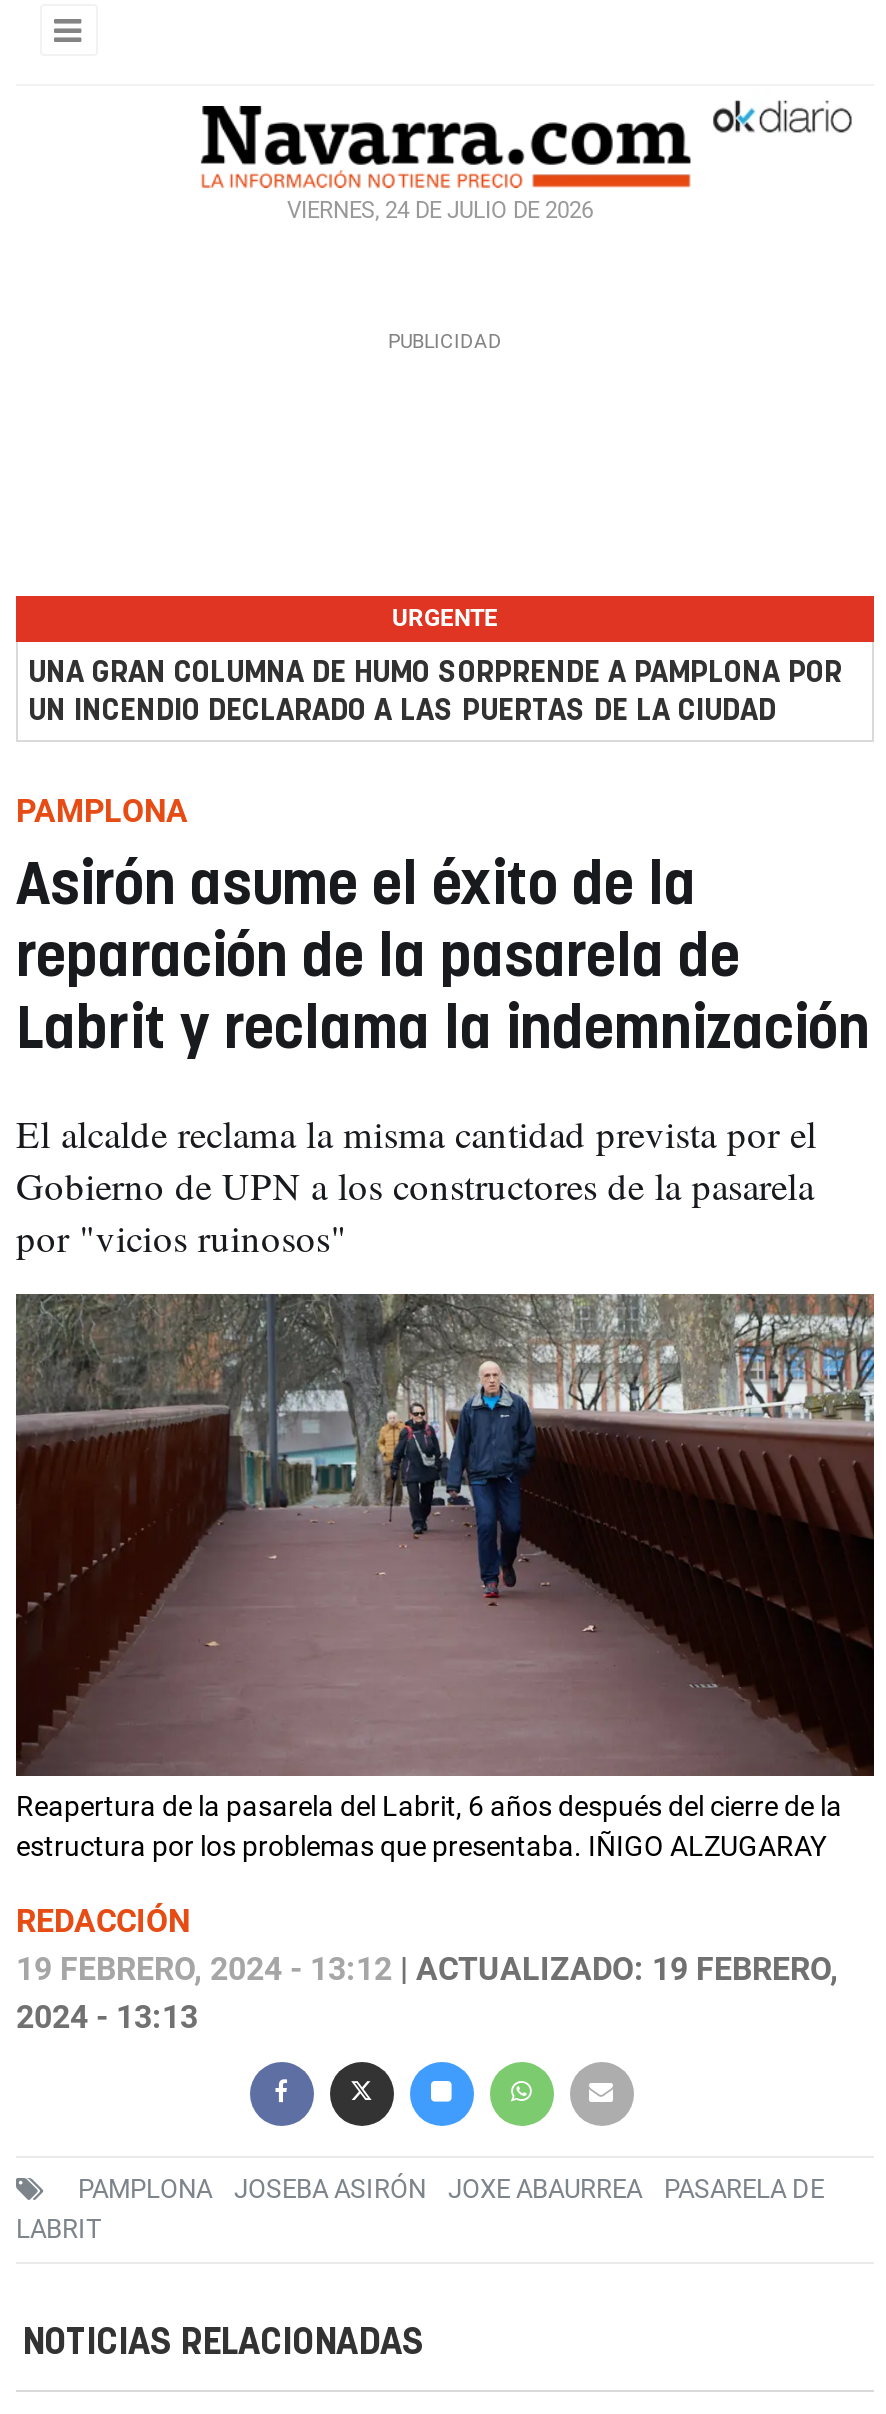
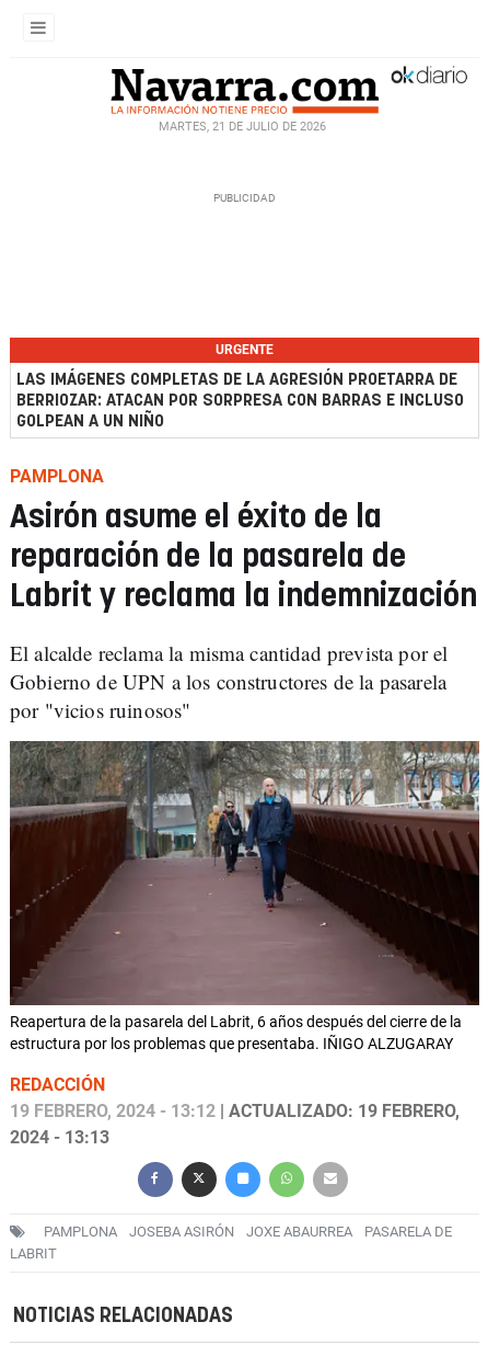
[287,198,593,224] VIERNES, 24 DE JULIO DE 2026 -> [158,119,326,134] MARTES, 21 DE JULIO DE 2026
[28,658,842,726] UNA GRAN COLUMNA DE HUMO SORPRENDE A PAMPLONA POR | UN INCENDIO DECLARADO A LAS PUERTAS DE LA CIUDAD -> [16,372,464,430] LAS IMÁGENES COMPLETAS DE LA AGRESIÓN PROETARRA DE | BERRIOZAR: ATACAN POR SORPRESA CON BARRAS E INCLUSO | GOLPEAN A UN NIÑO

